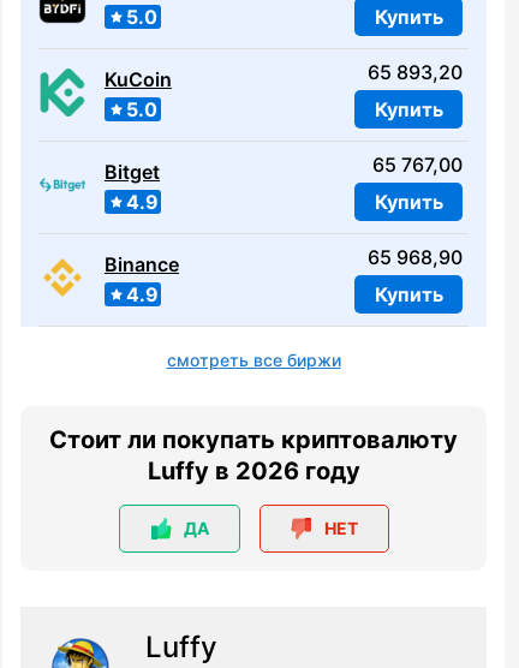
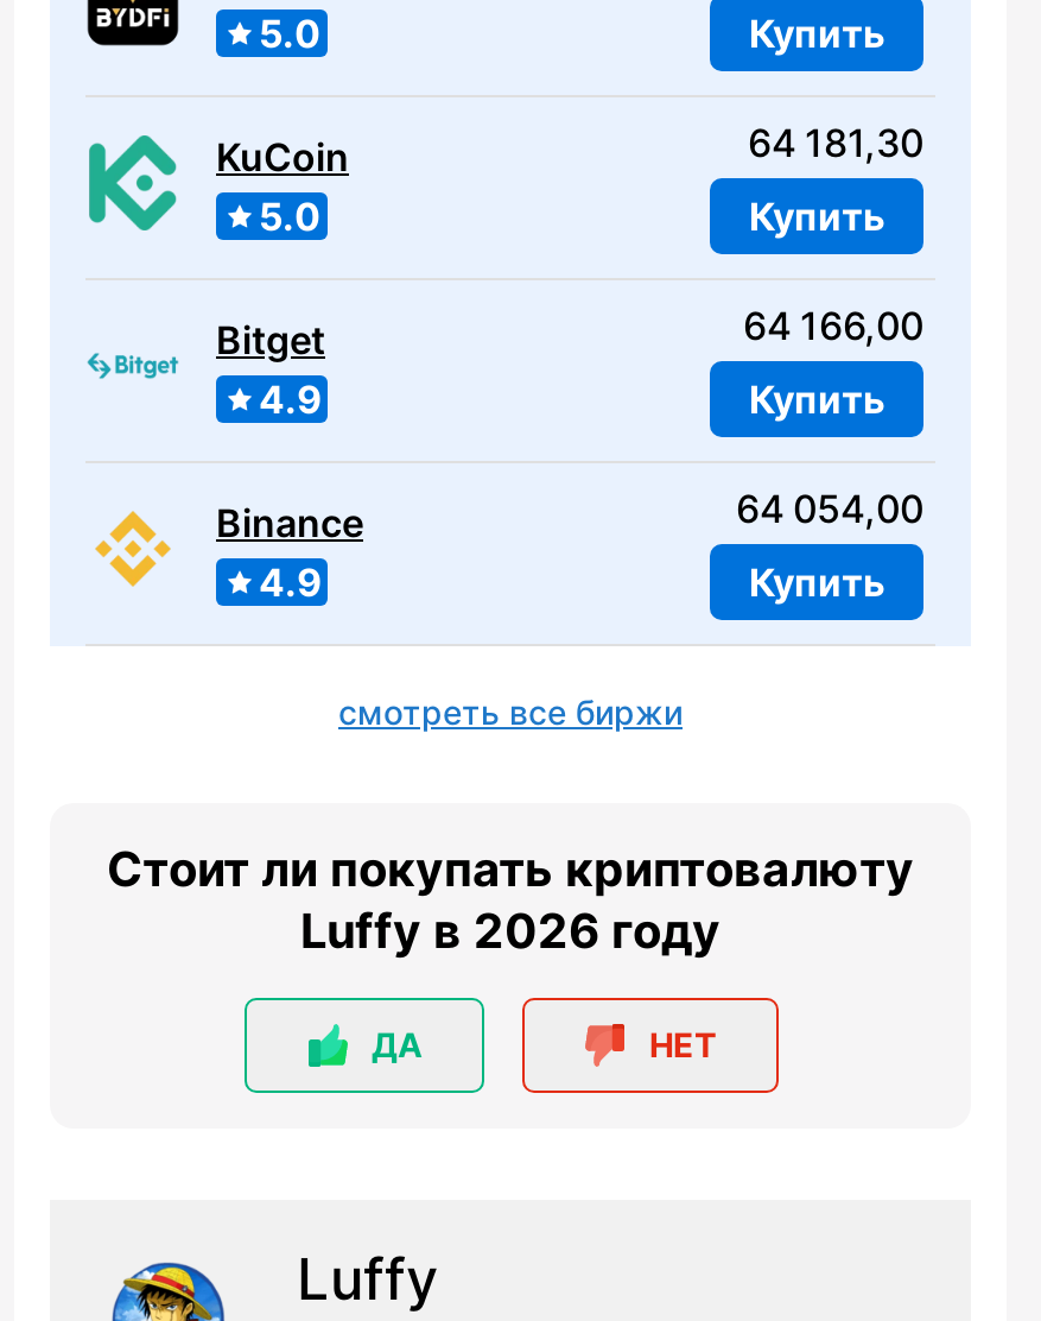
[368,59,463,83] 65 893,20 -> [748,118,923,165] 64 181,30
[372,152,463,176] 65 767,00 -> [743,301,923,348] 64 166,00
[368,244,463,269] 65 968,90 -> [736,483,923,531] 64 054,00

